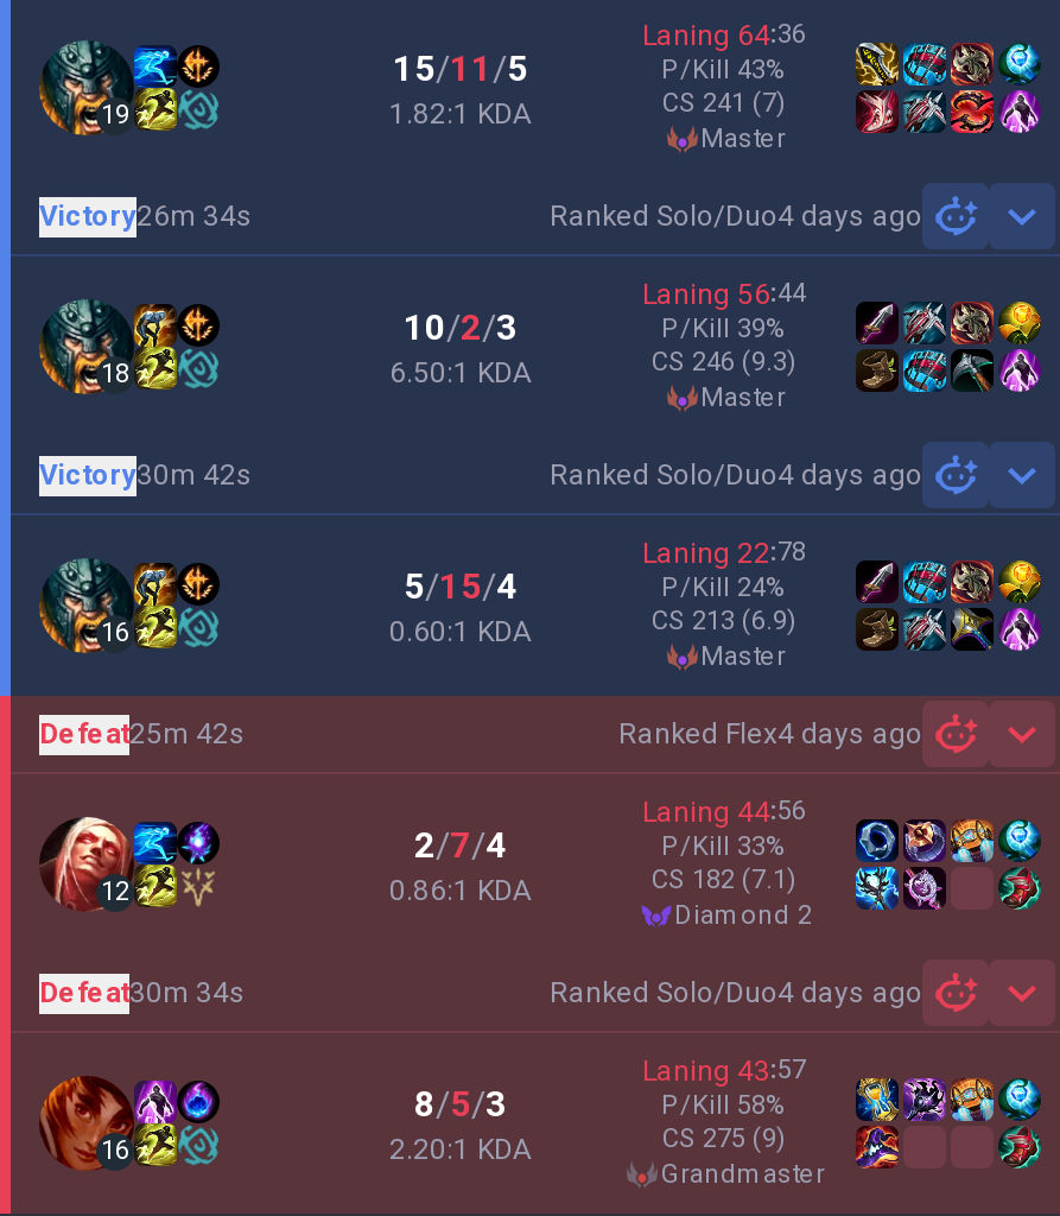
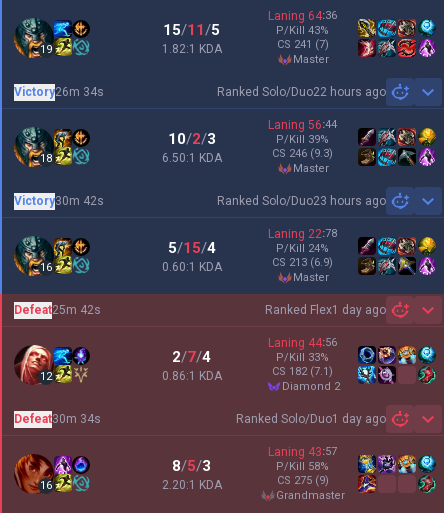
[550,198,922,233] Ranked Solo/Duo4 days ago -> [217,84,386,99] Ranked Solo/Duo22 hours ago
[550,457,922,492] Ranked Solo/Duo4 days ago -> [217,193,386,208] Ranked Solo/Duo23 hours ago
[618,716,922,750] Ranked Flex4 days ago -> [265,302,386,317] Ranked Flex1 day ago
[550,975,922,1009] Ranked Solo/Duo4 days ago -> [236,411,386,426] Ranked Solo/Duo1 day ago

